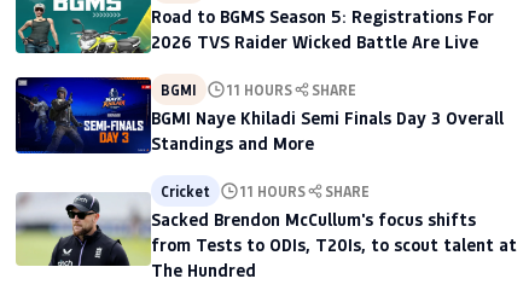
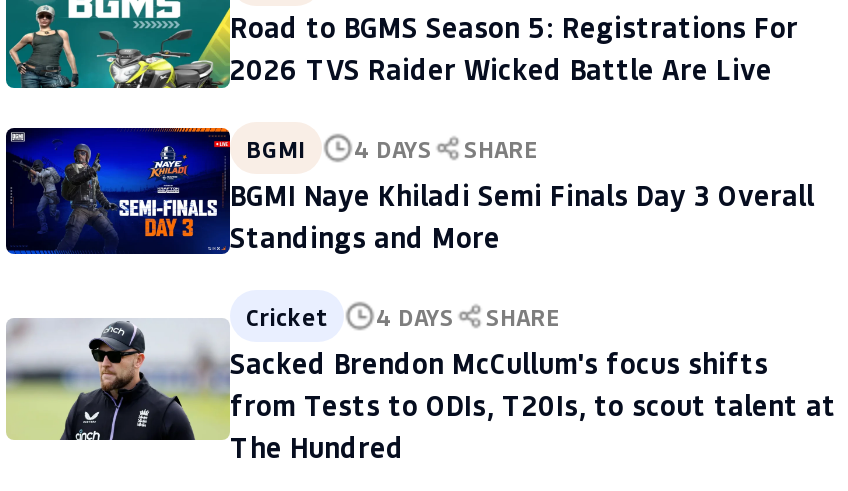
[161,80,356,99] BGMI 11 HOURS SHARE -> [246,133,538,165] BGMI 4 DAYS SHARE
[161,182,370,201] Cricket 11 HOURS SHARE -> [246,301,560,333] Cricket 4 DAYS SHARE

